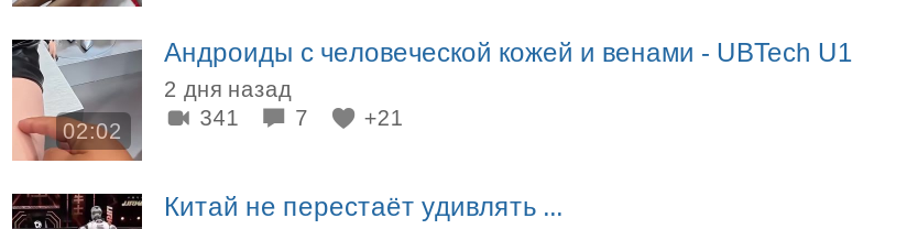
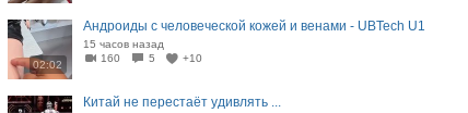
[164,77,292,101] 2 дня назад -> [83,38,164,50] 15 часов назад
[193,106,259,130] 341 -> [98,52,130,64] 160
[289,106,328,130] 7 -> [145,52,165,64] 5
[357,106,417,130] +21 -> [179,52,209,64] +10

